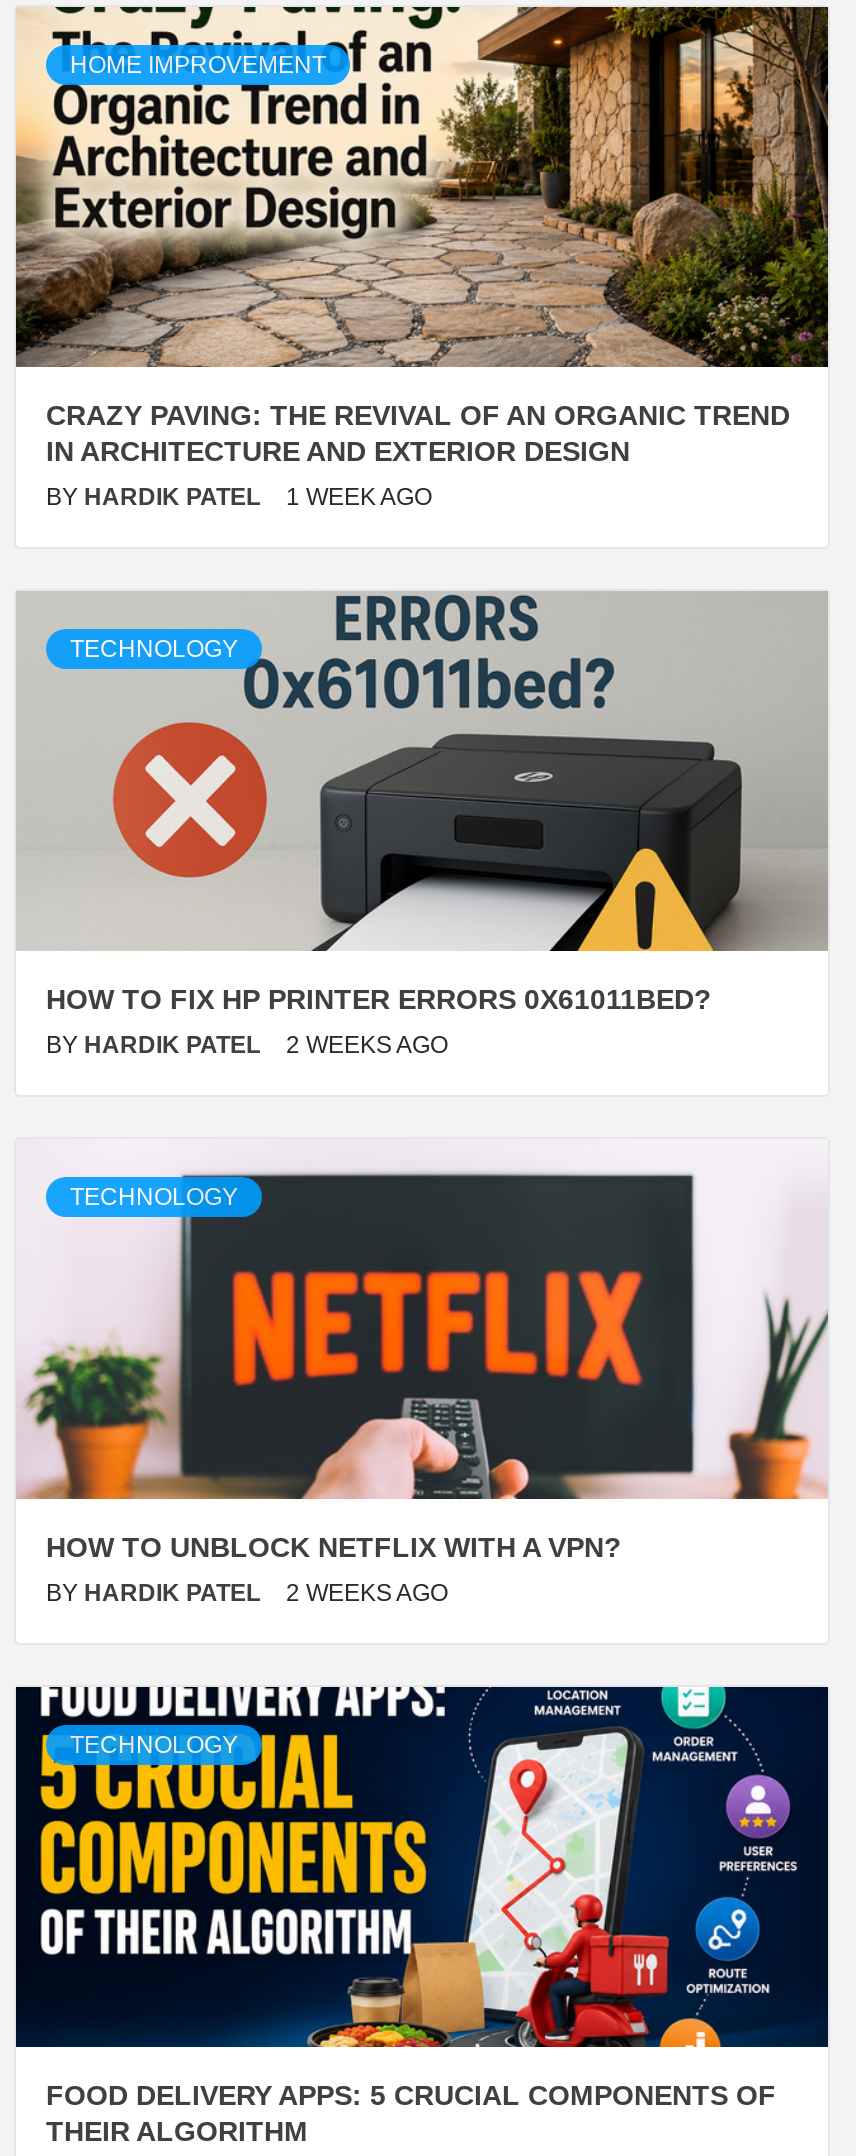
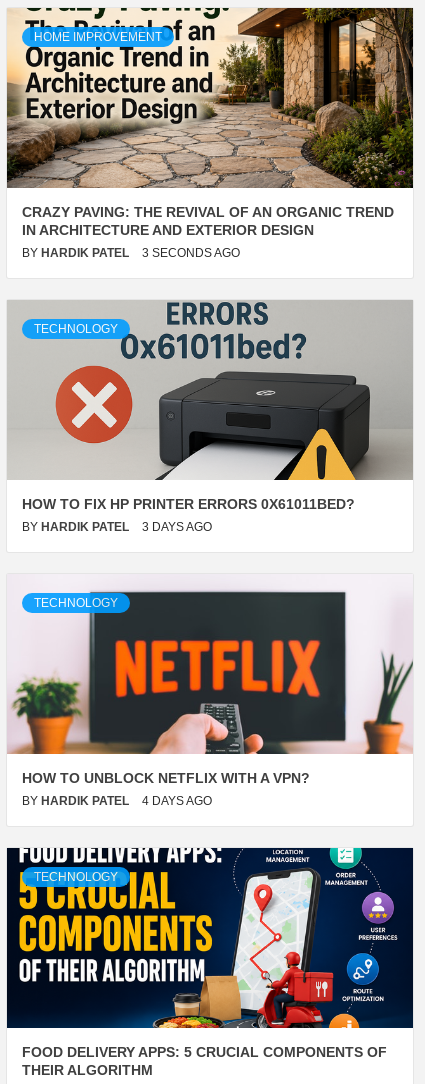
[46,483,432,511] BY HARDIK PATEL 1 WEEK AGO -> [22,246,240,260] BY HARDIK PATEL 3 SECONDS AGO
[46,1031,448,1059] BY HARDIK PATEL 2 WEEKS AGO -> [22,520,212,534] BY HARDIK PATEL 3 DAYS AGO
[46,1579,448,1607] BY HARDIK PATEL 2 WEEKS AGO -> [22,794,212,808] BY HARDIK PATEL 4 DAYS AGO

